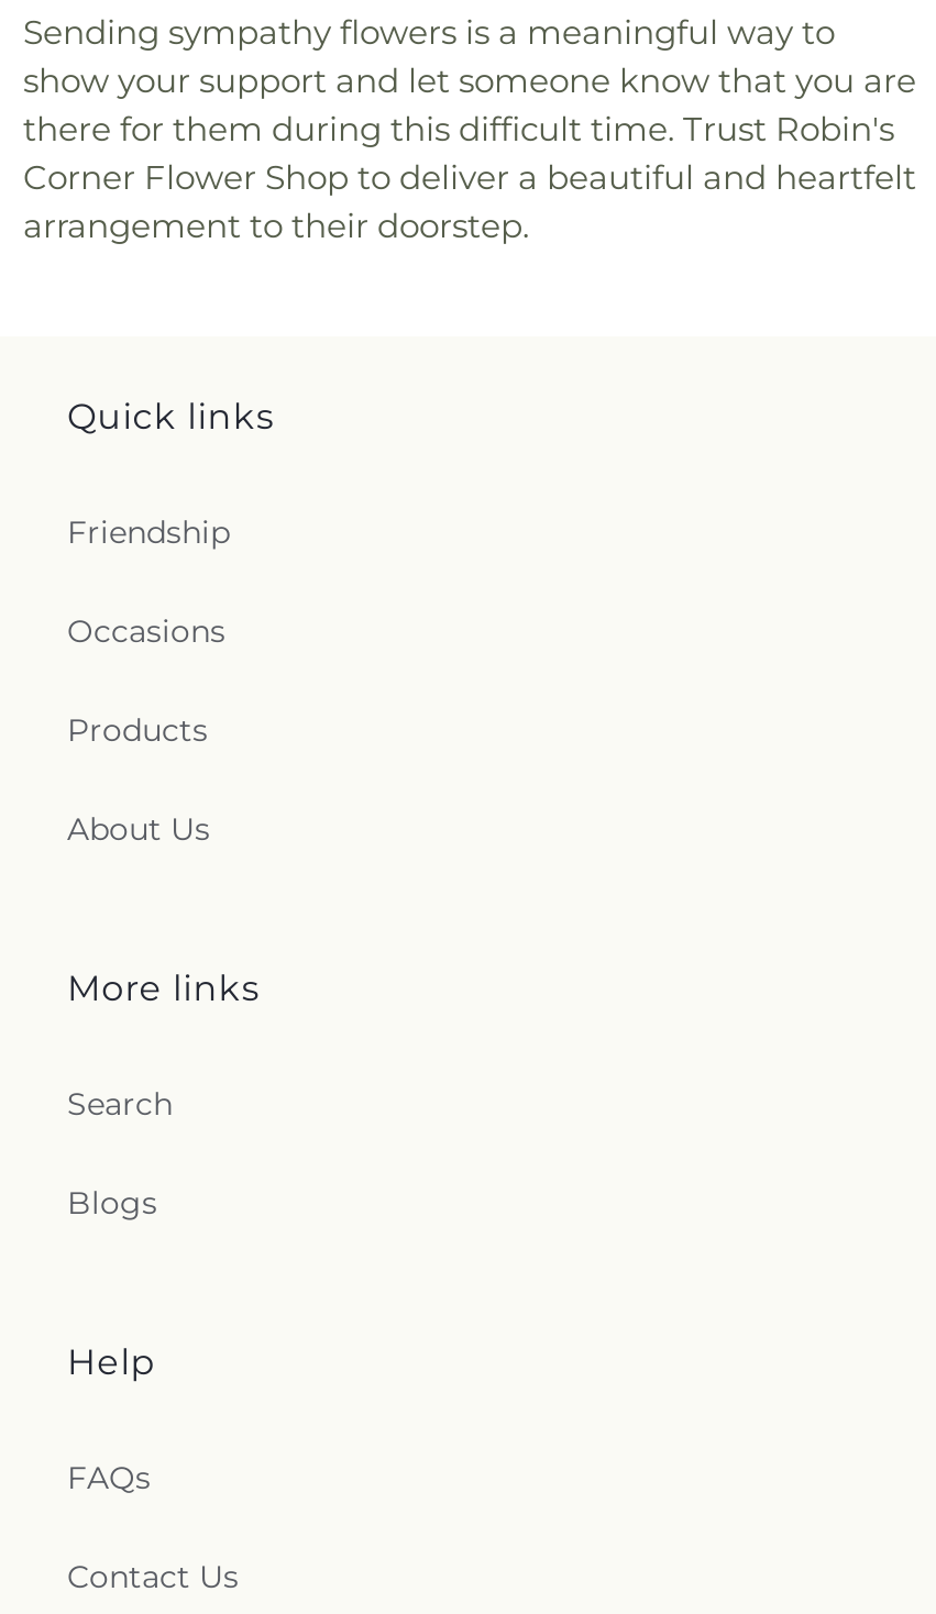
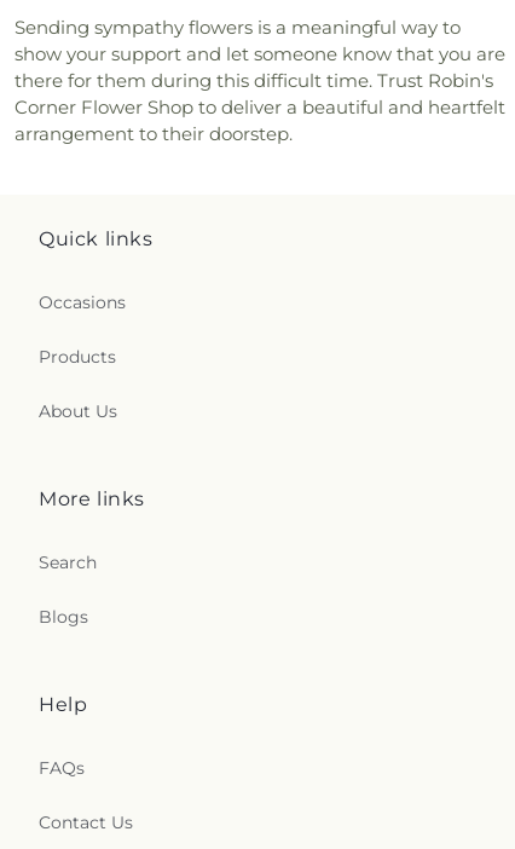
[67,512,230,552] Friendship -> none

